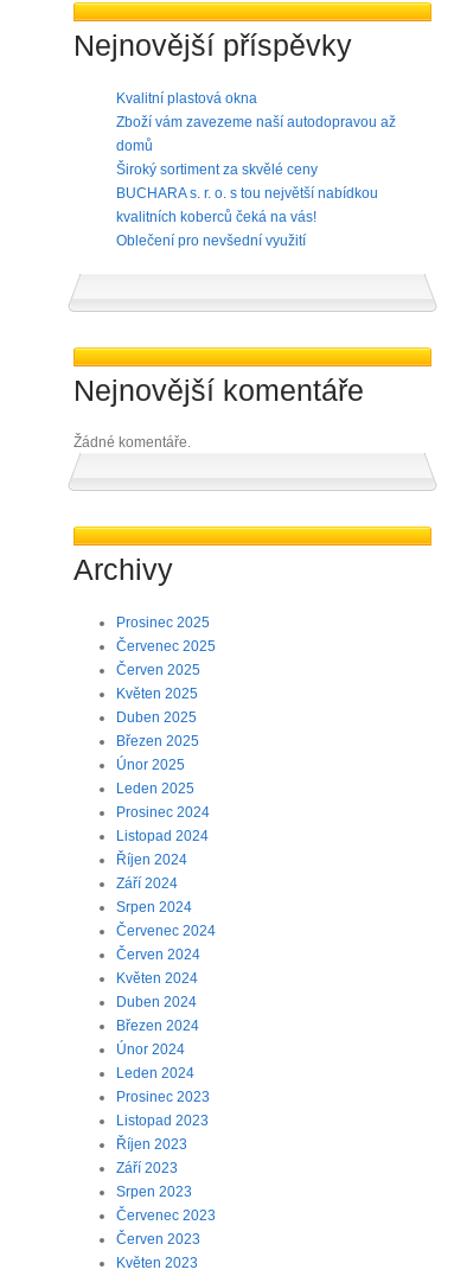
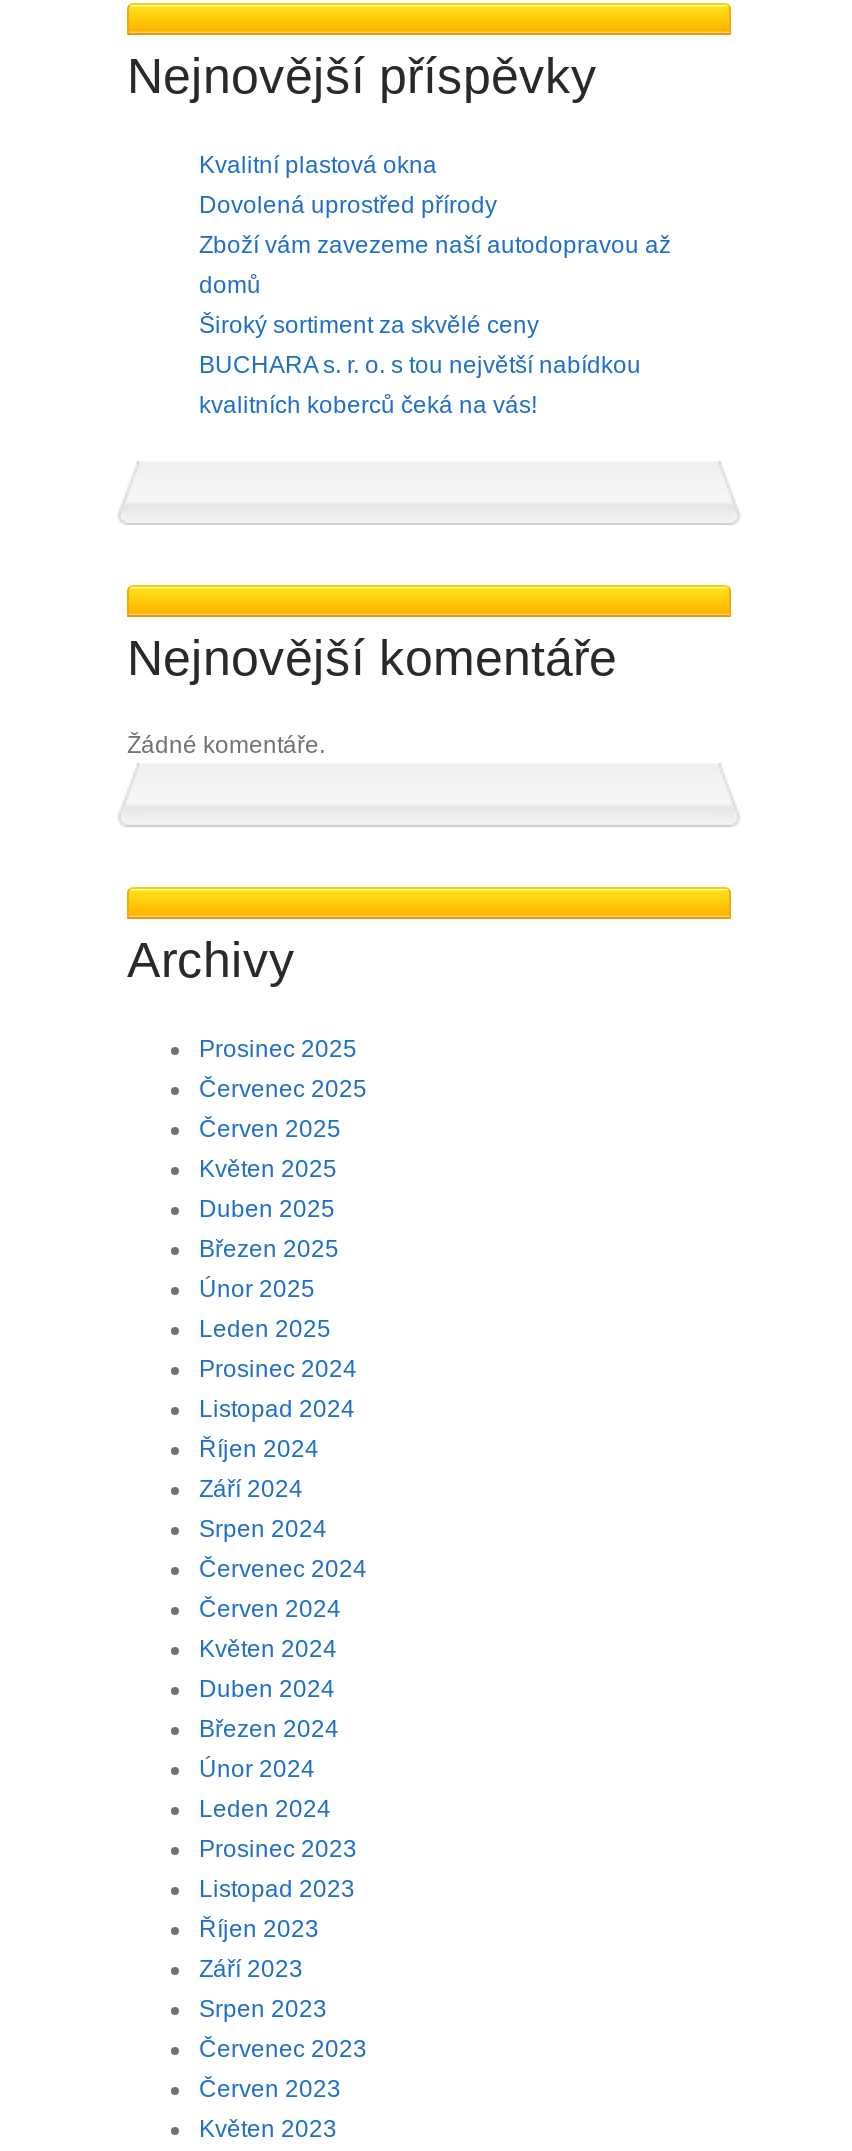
none -> [199,191,497,219] Dovolená uprostřed přírody
moved [116,114,396,225] -> [199,231,671,419]: Zboží vám zavezeme naší autodopravou až | domů | Široký sortiment za skvělé ceny | BUCHARA s. r. o. s tou největší nabídkou | kvalitních koberců čeká na vás!
[116,232,306,249] Oblečení pro nevšední využití -> none

